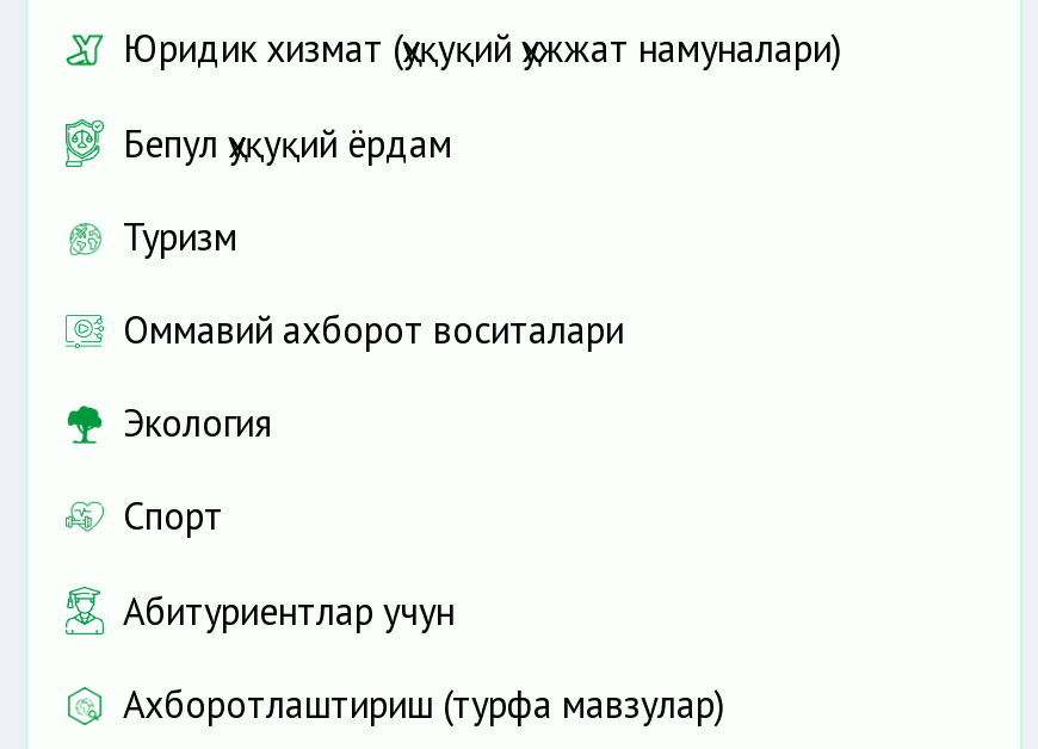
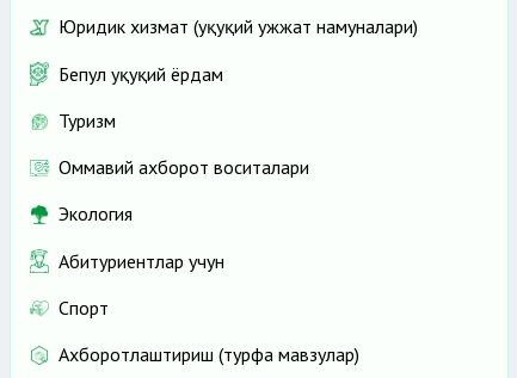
moved [123,492,223,540] -> [59,296,109,320]: Спорт
moved [123,587,455,634] -> [59,249,224,273]: Абитуриентлар учун

